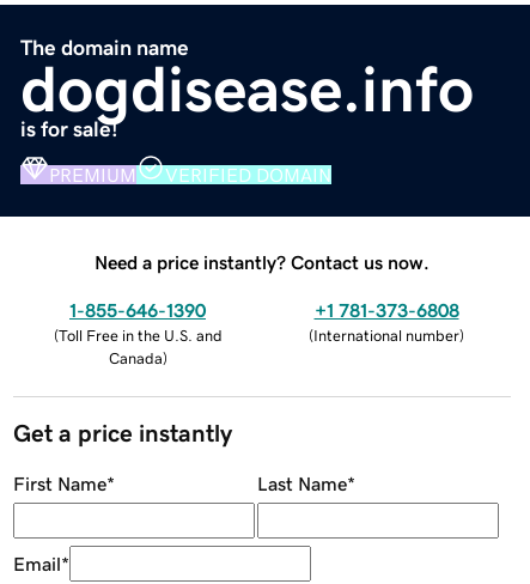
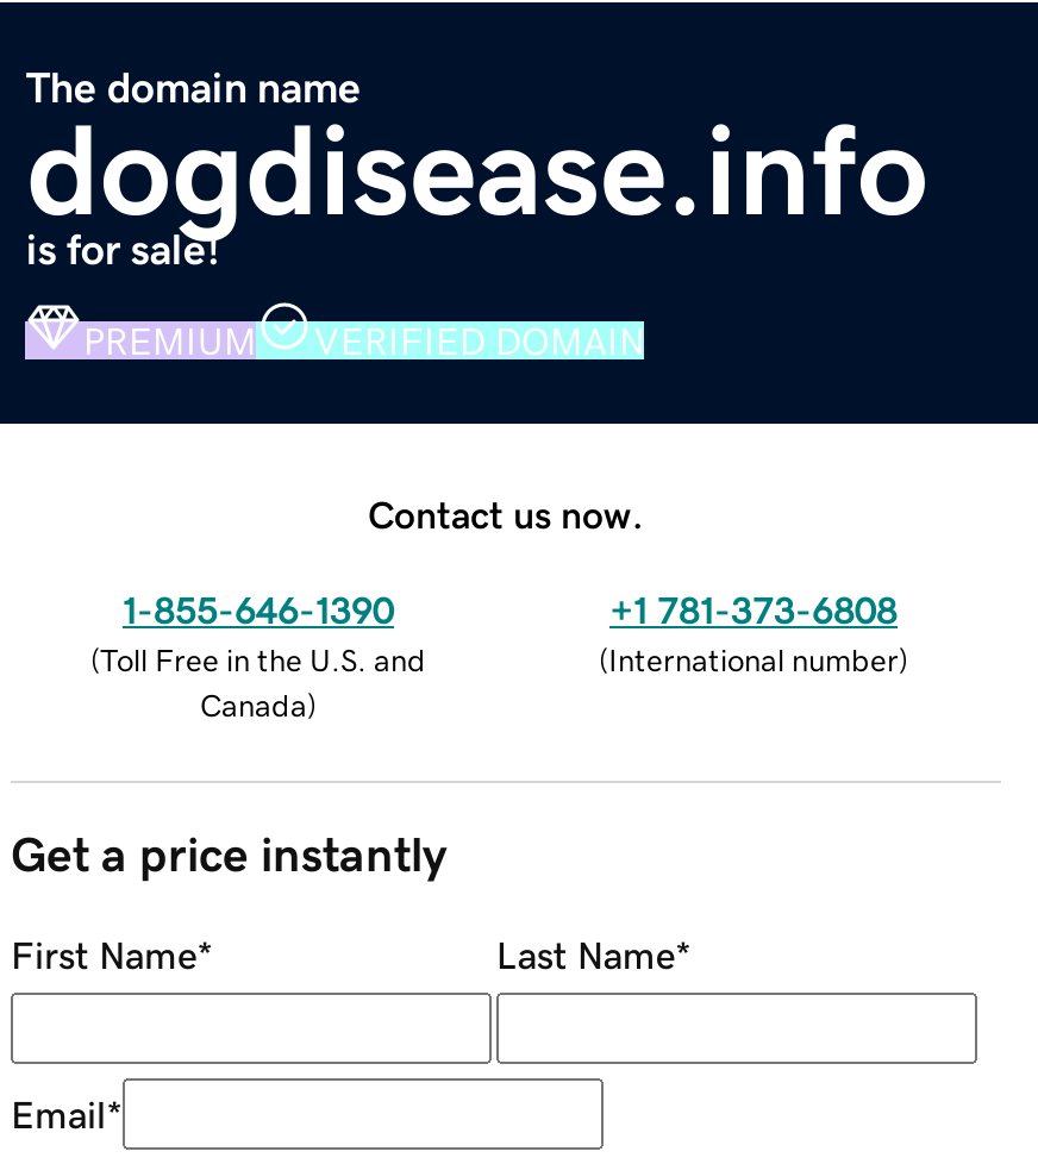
[95,252,430,271] Need a price instantly? Contact us now. -> [368,494,644,532] Contact us now.

